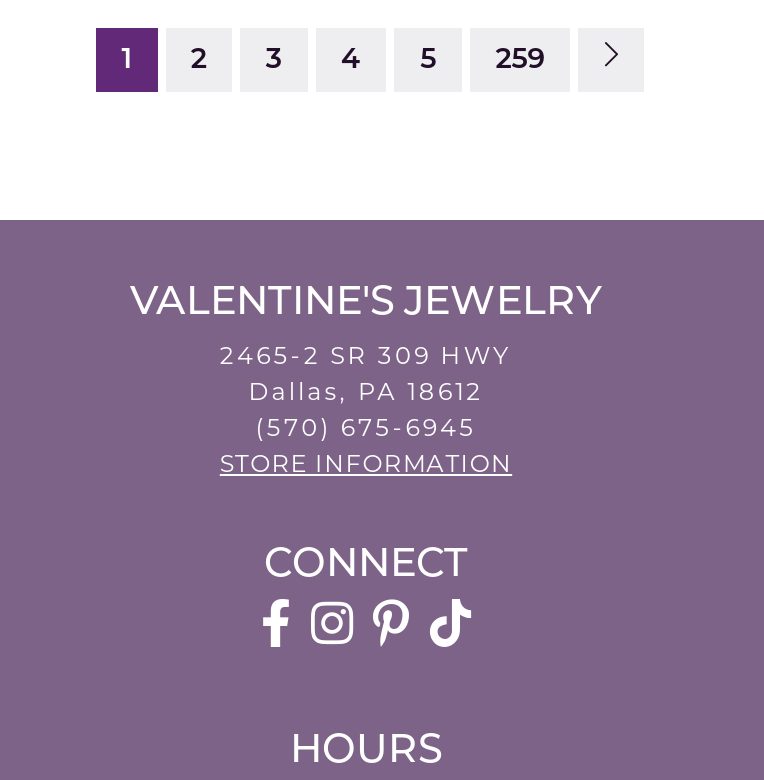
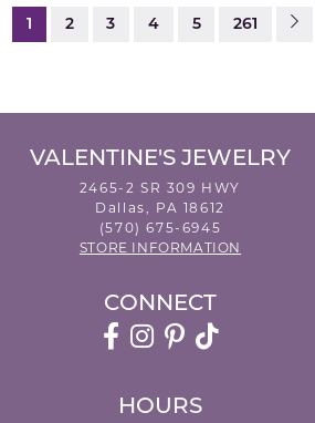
[121,45,545,75] 1 2 3 4 5 259 -> [27,16,258,33] 1 2 3 4 5 261

